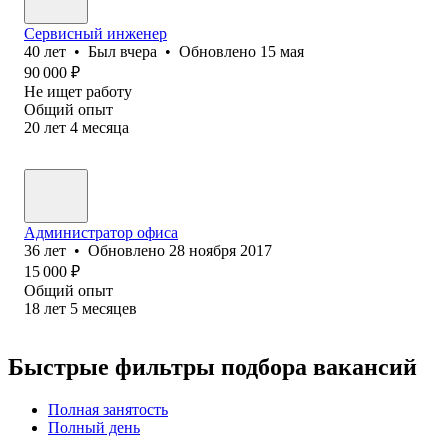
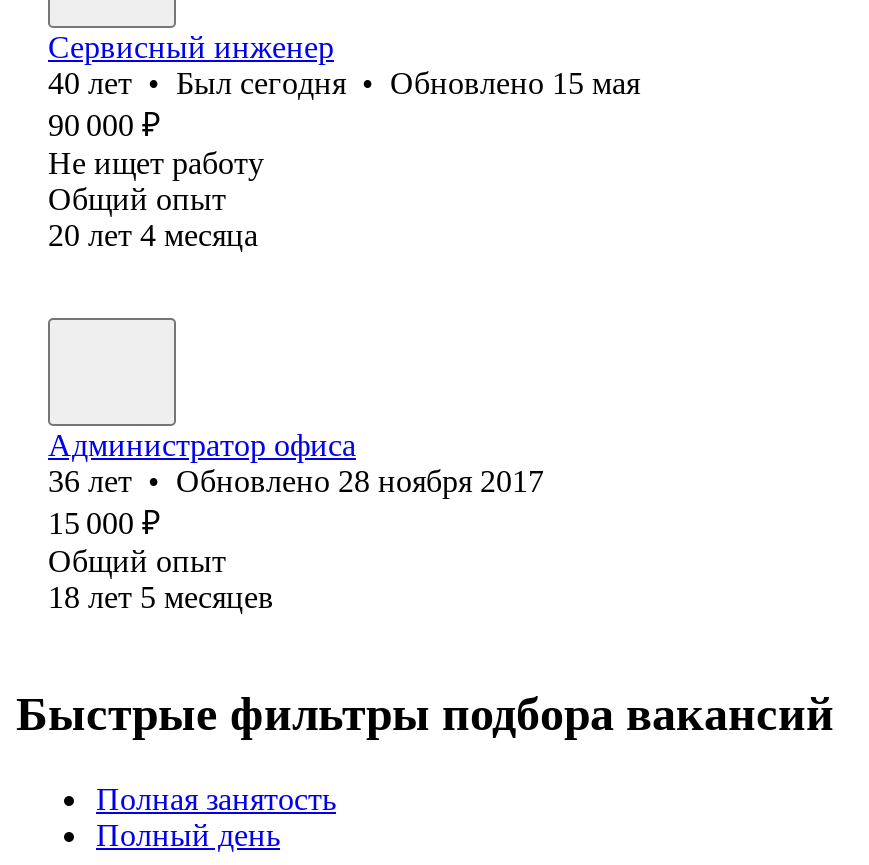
[24,43,304,60] 40 лет • Был вчера • Обновлено 15 мая -> [48,66,640,100] 40 лет • Был сегодня • Обновлено 15 мая

